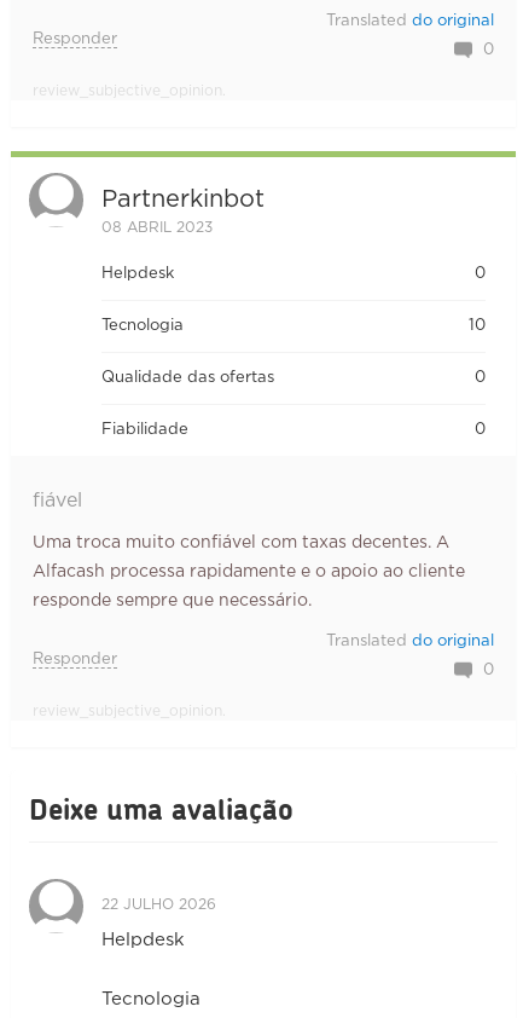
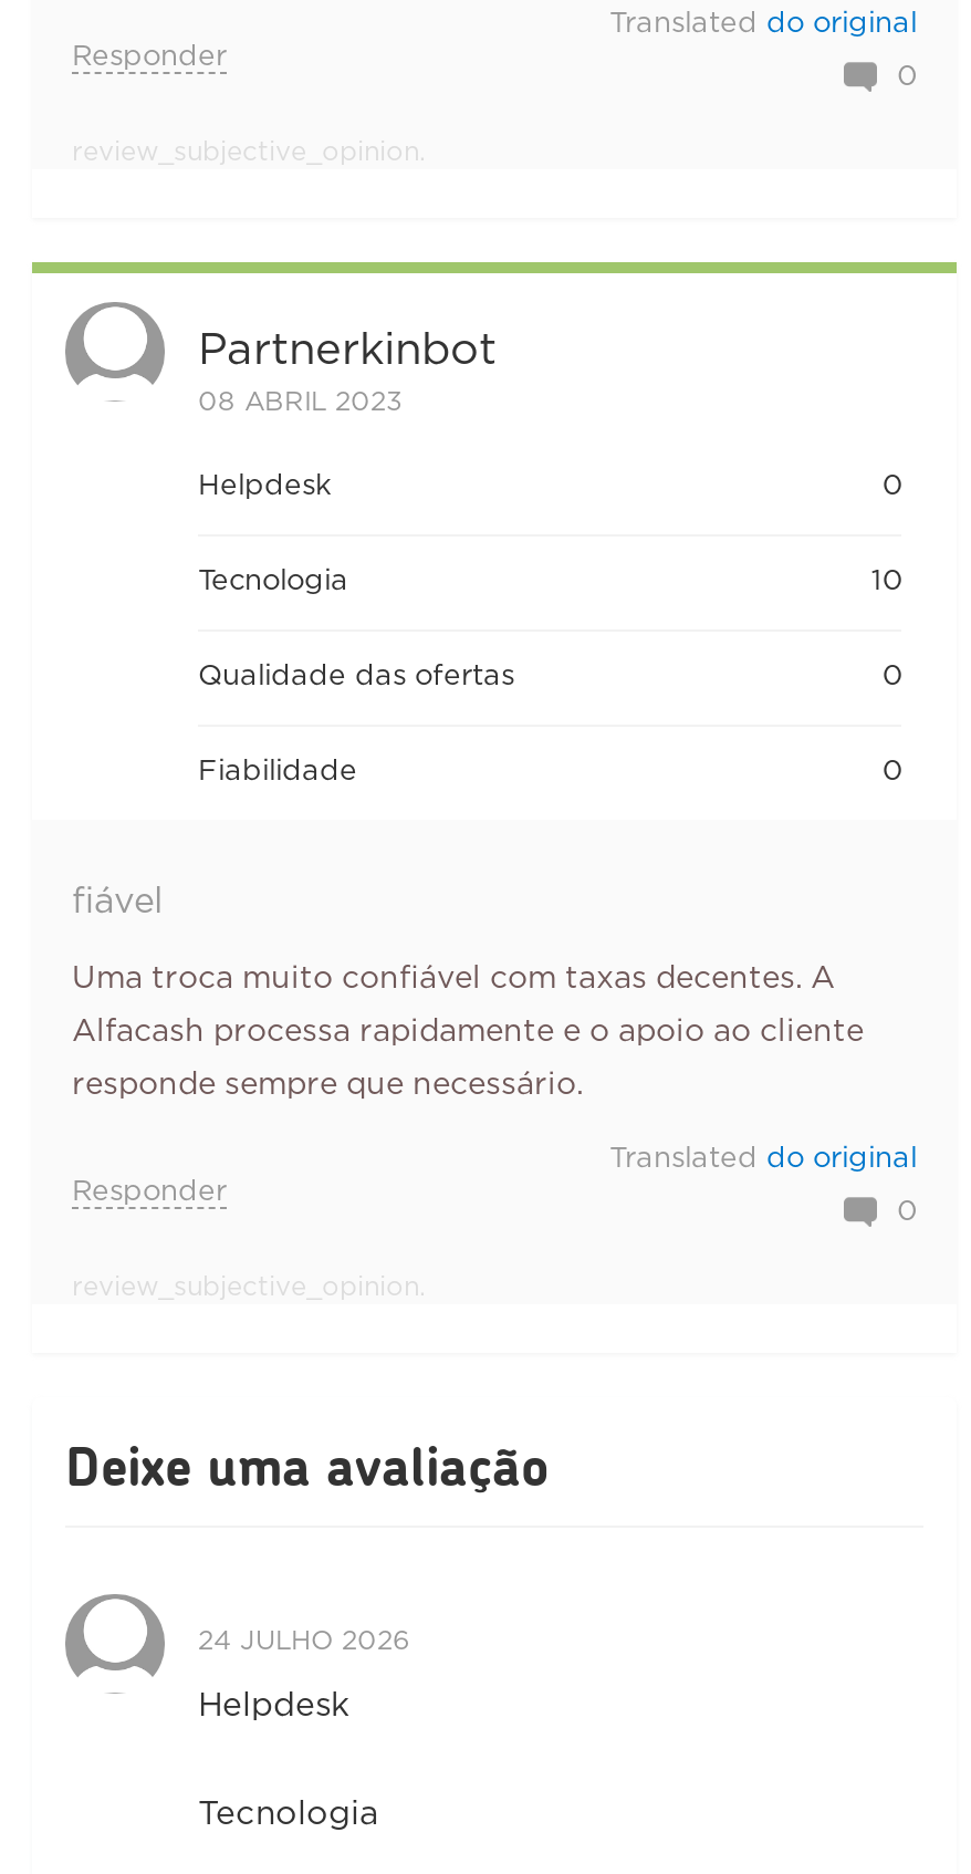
[101,898,216,912] 22 JULHO 2026 -> [198,1630,410,1654] 24 JULHO 2026

